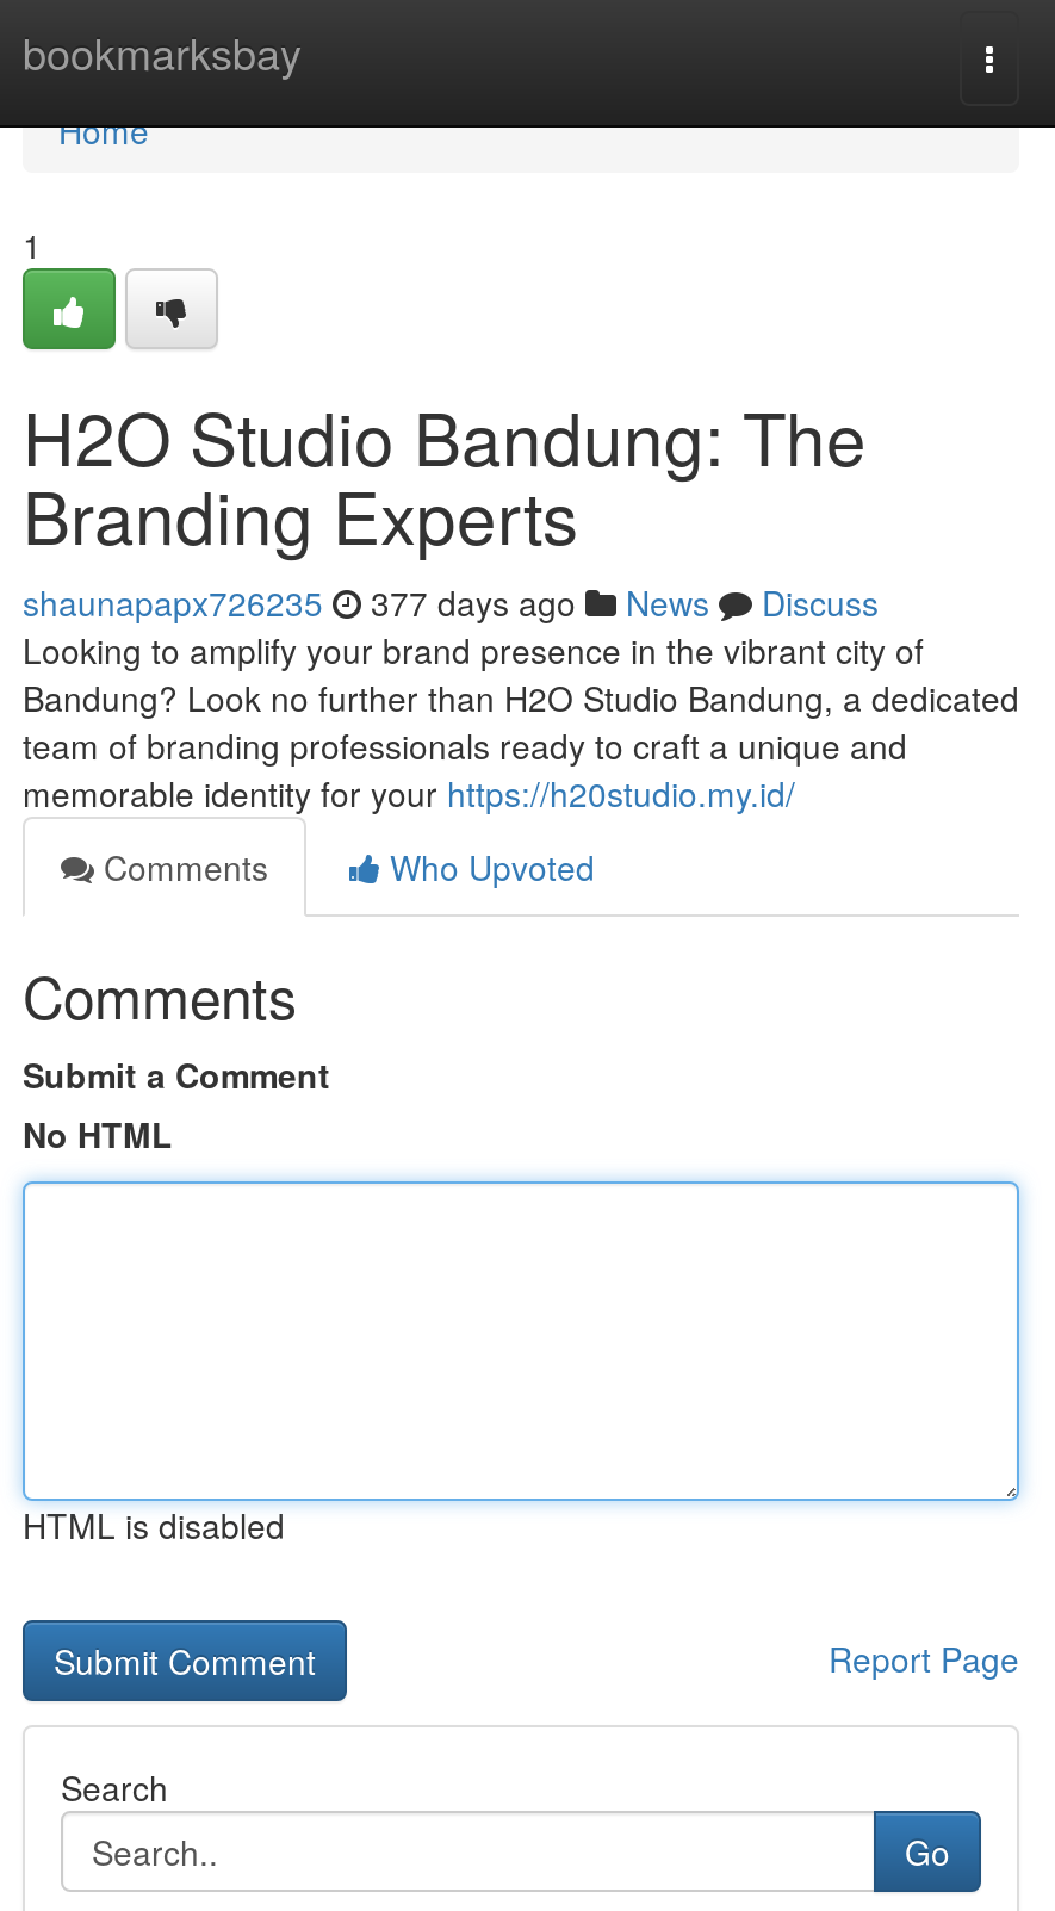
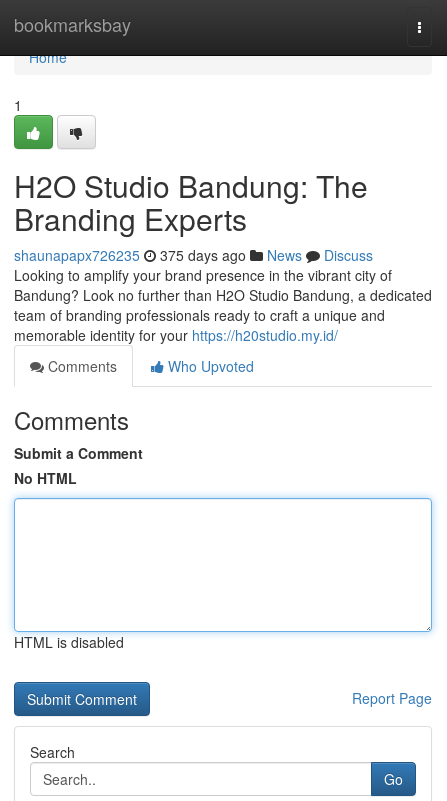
[23,578,879,626] shaunapapx726235 377 days ago News Discuss -> [14,245,373,265] shaunapapx726235 375 days ago News Discuss

